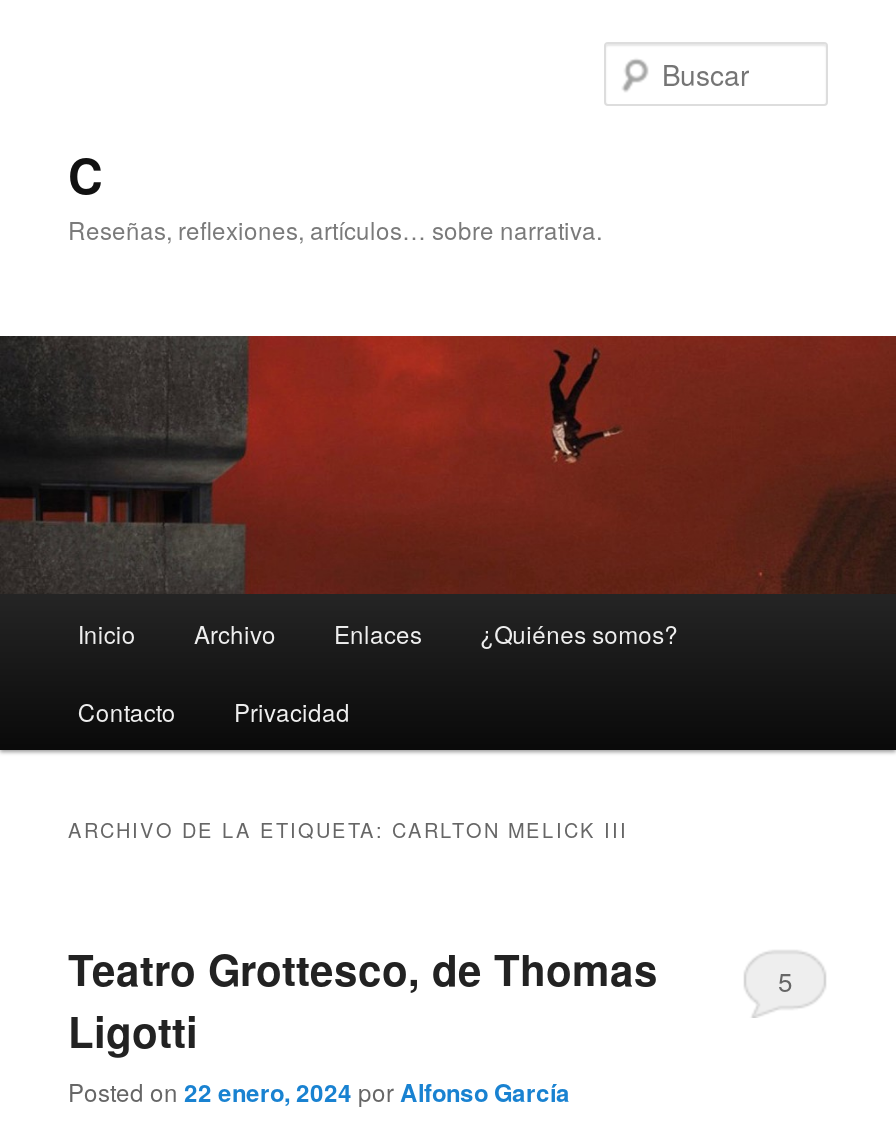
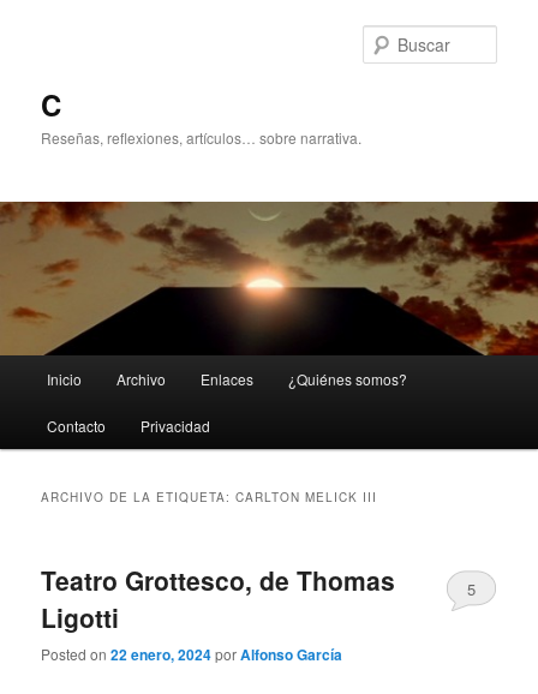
[6,334,890,594] [image] -> [4,201,534,355] [image]

